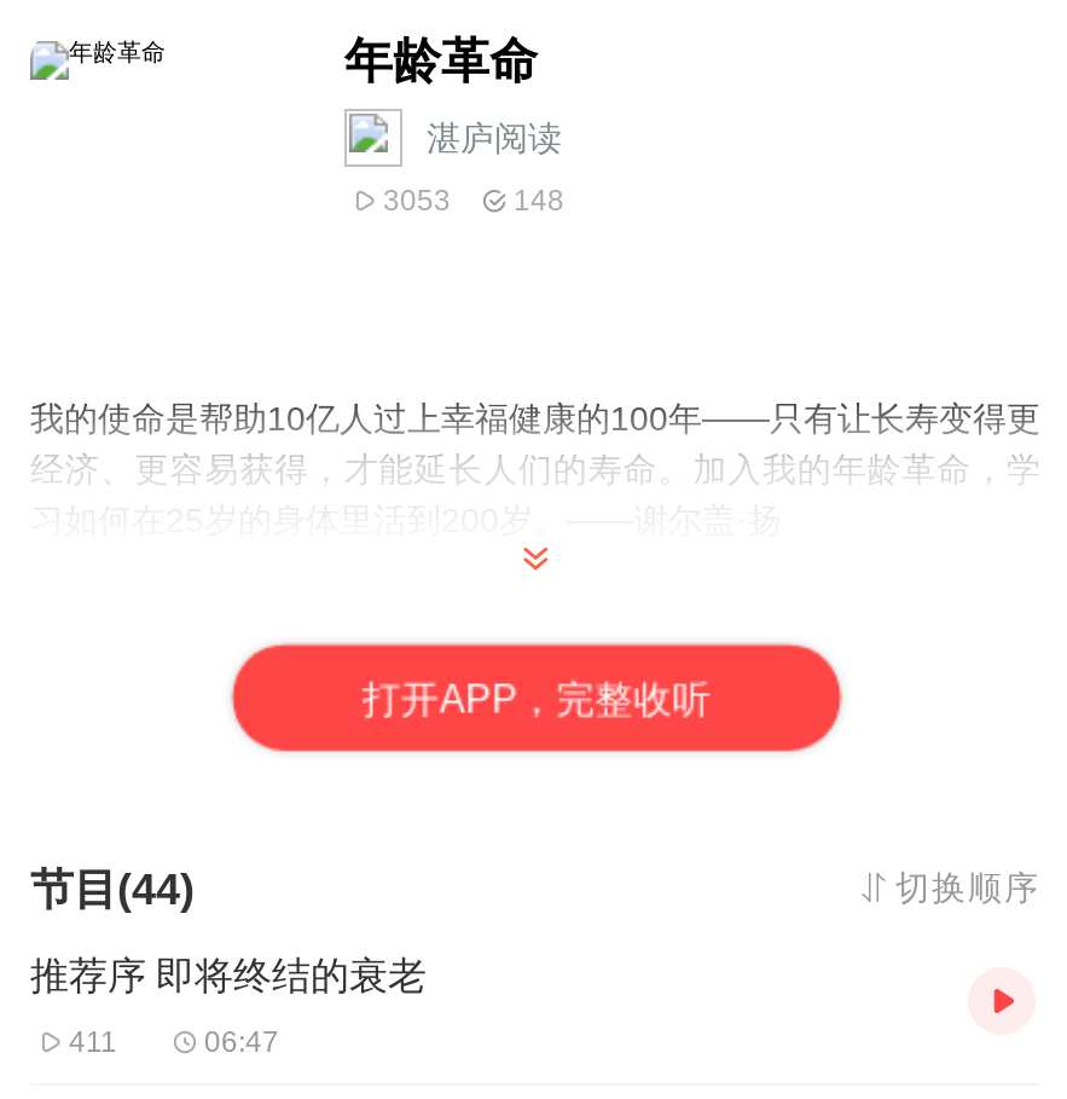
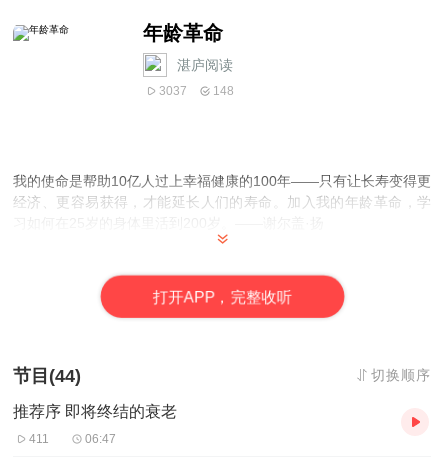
[383,184,564,218] 3053 148 -> [159,84,234,98] 3037 148

